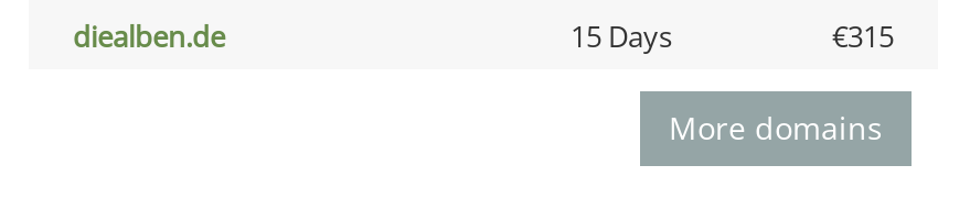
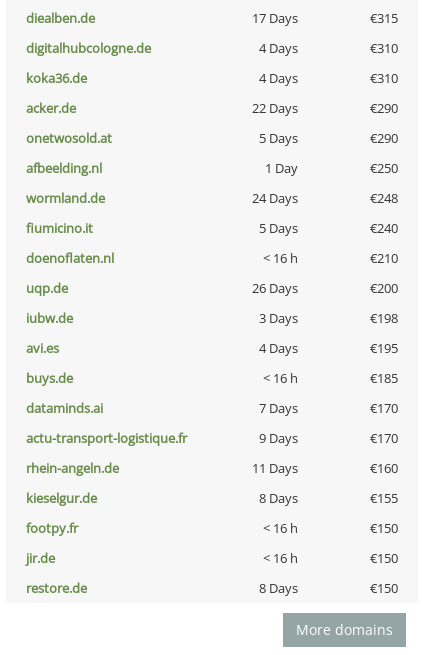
[571,16,672,56] 15 Days -> [251,9,297,27] 17 Days
none -> [26,39,398,597] digitalhubcologne.de | 4 Days | €310 | koka36.de | 4 Days | €310 | acker.de | 22 Days | €290 | onetwosold.at | 5 Days | €290 | afbeelding.nl | 1 Day | €250 | wormland.de | 24 Days | €248 | fiumicino.it | 5 Days | €240 | doenoflaten.nl | < 16 h | €210 | uqp.de | 26 Days | €200 | iubw.de | 3 Days | €198 | avi.es | 4 Days | €195 | buys.de | < 16 h | €185 | dataminds.ai | 7 Days | €170 | actu-transport-logistique.fr | 9 Days | €170 | rhein-angeln.de | 11 Days | €160 | kieselgur.de | 8 Days | €155 | footpy.fr | < 16 h | €150 | jir.de | < 16 h | €150 | restore.de | 8 Days | €150

